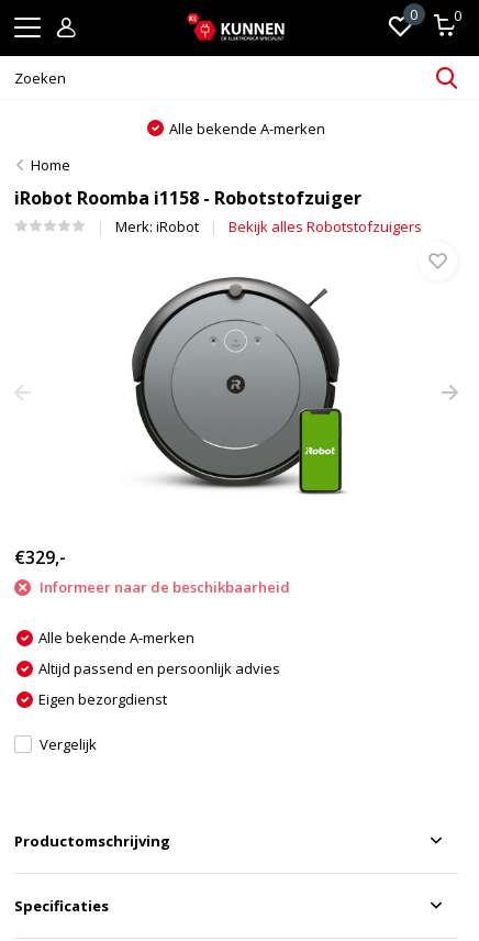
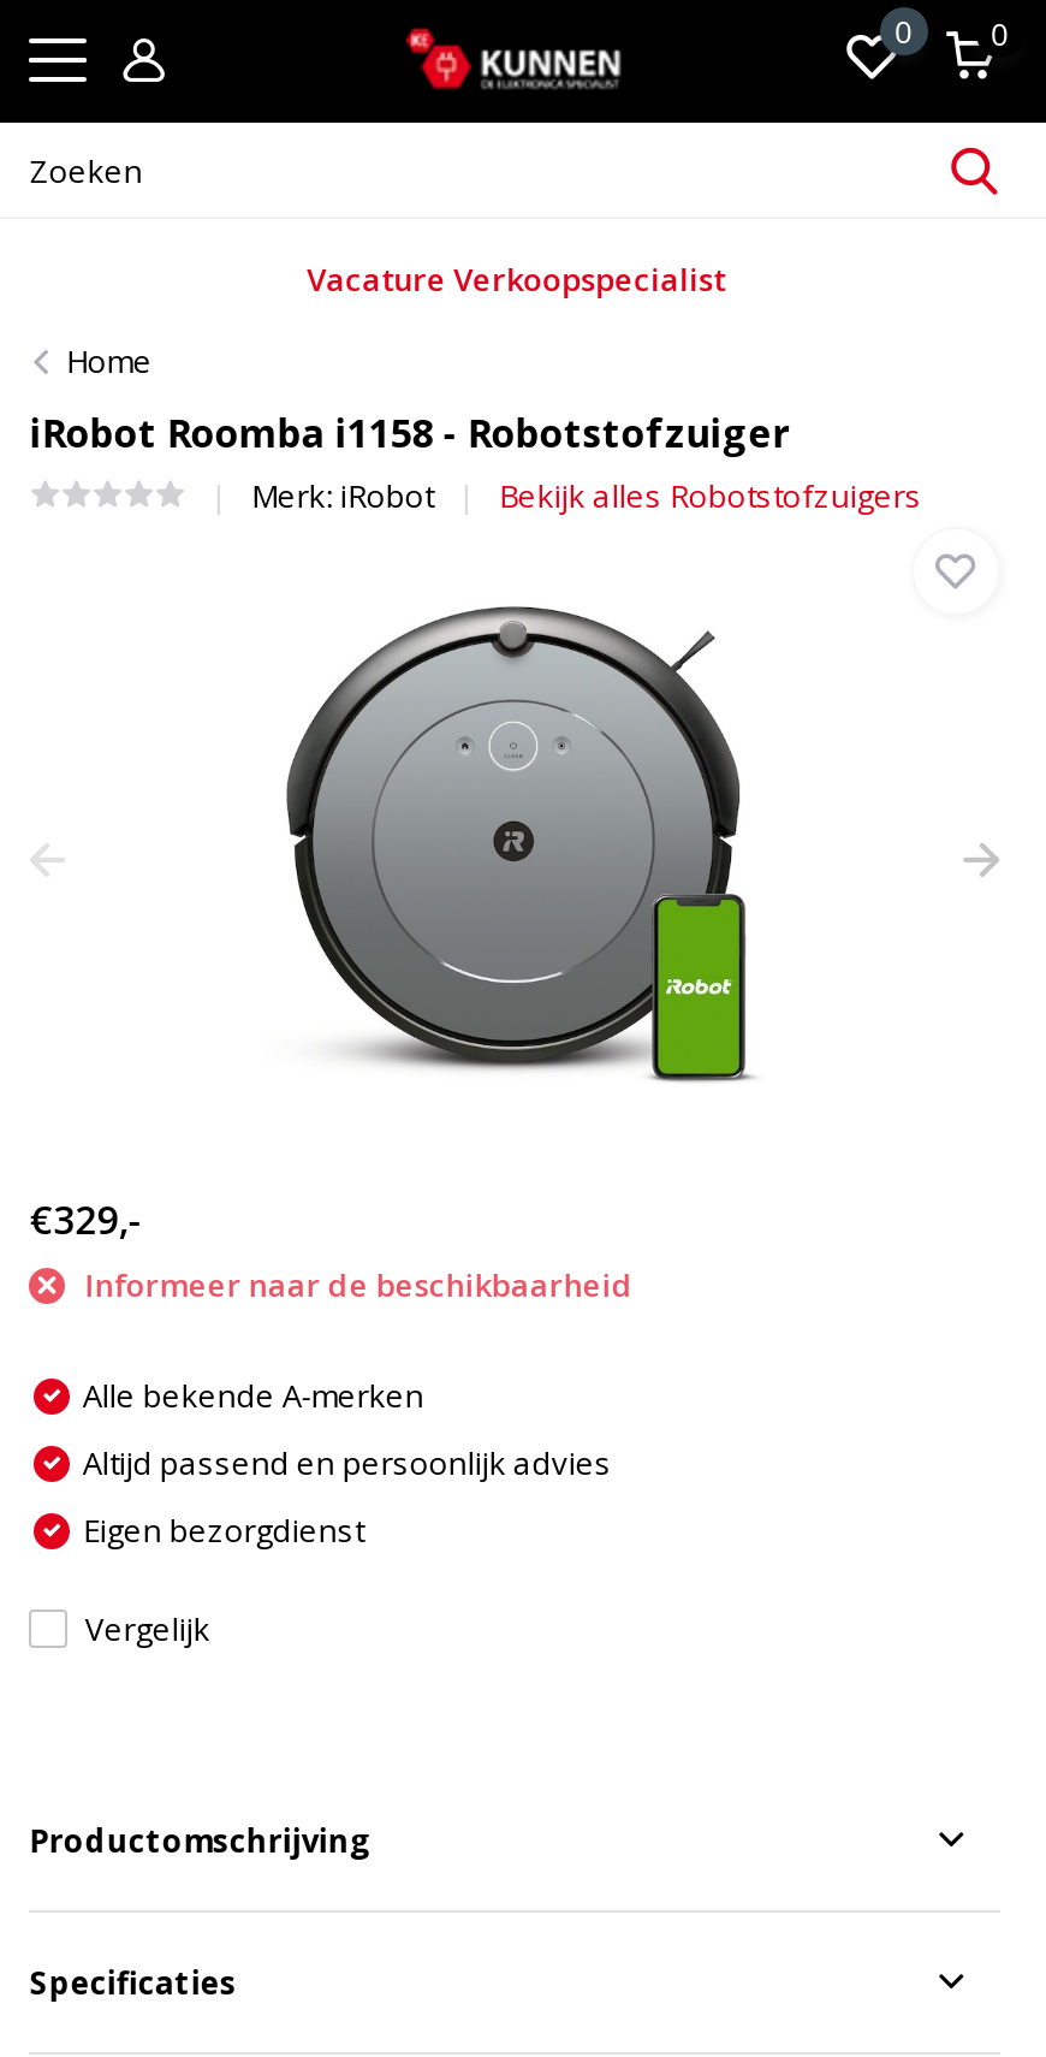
[170,118,326,138] Alle bekende A-merken -> [307,257,725,301] Vacature Verkoopspecialist

